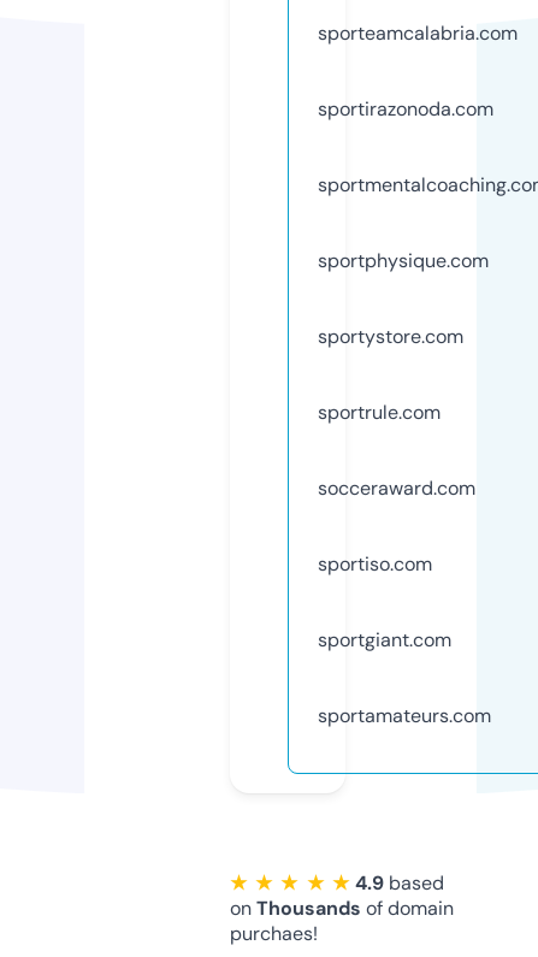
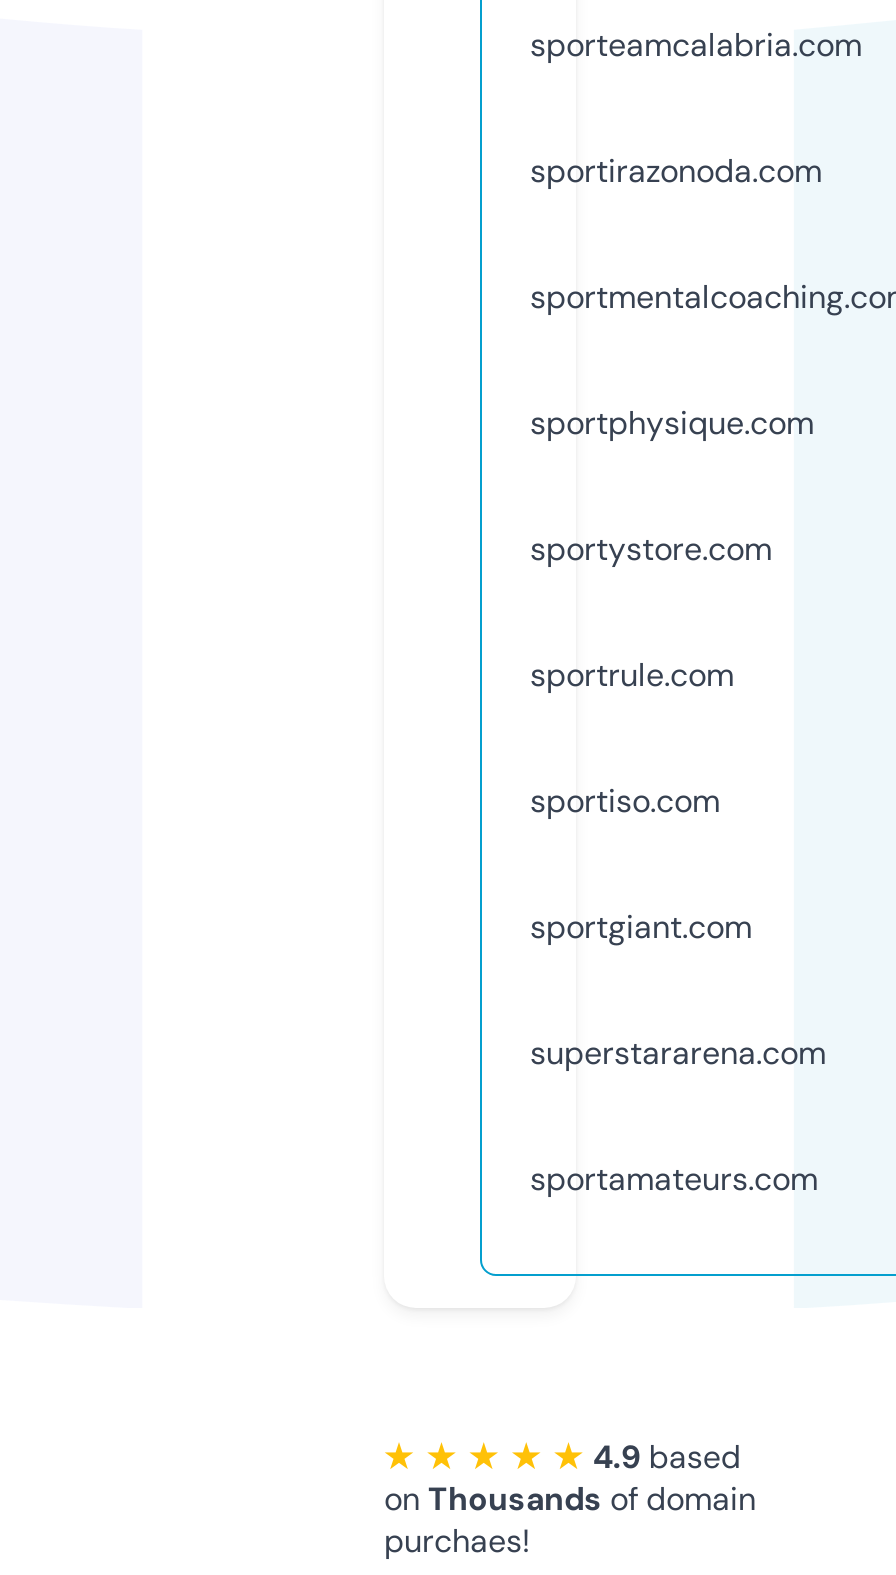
[318,475,475,501] socceraward.com -> none
moved [318,551,451,652] -> [530,780,752,948]: sportiso.com | sportgiant.com
none -> [530,1032,826,1074] superstararena.com

